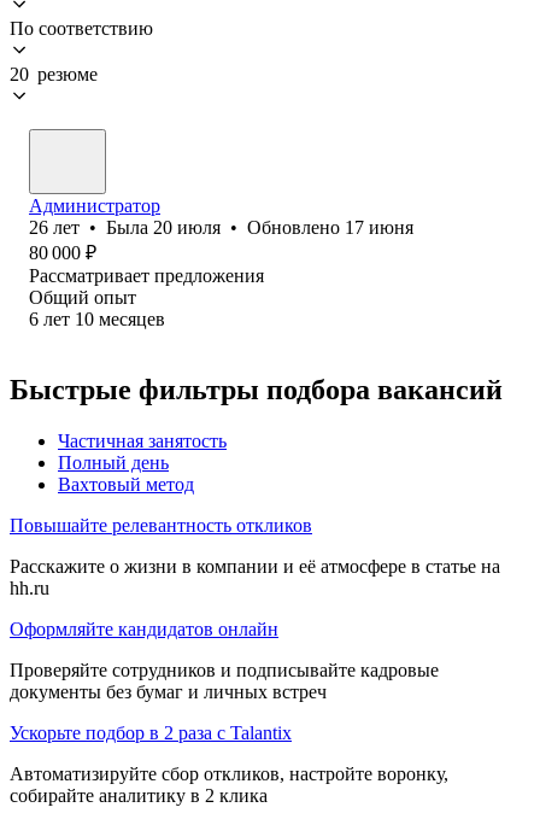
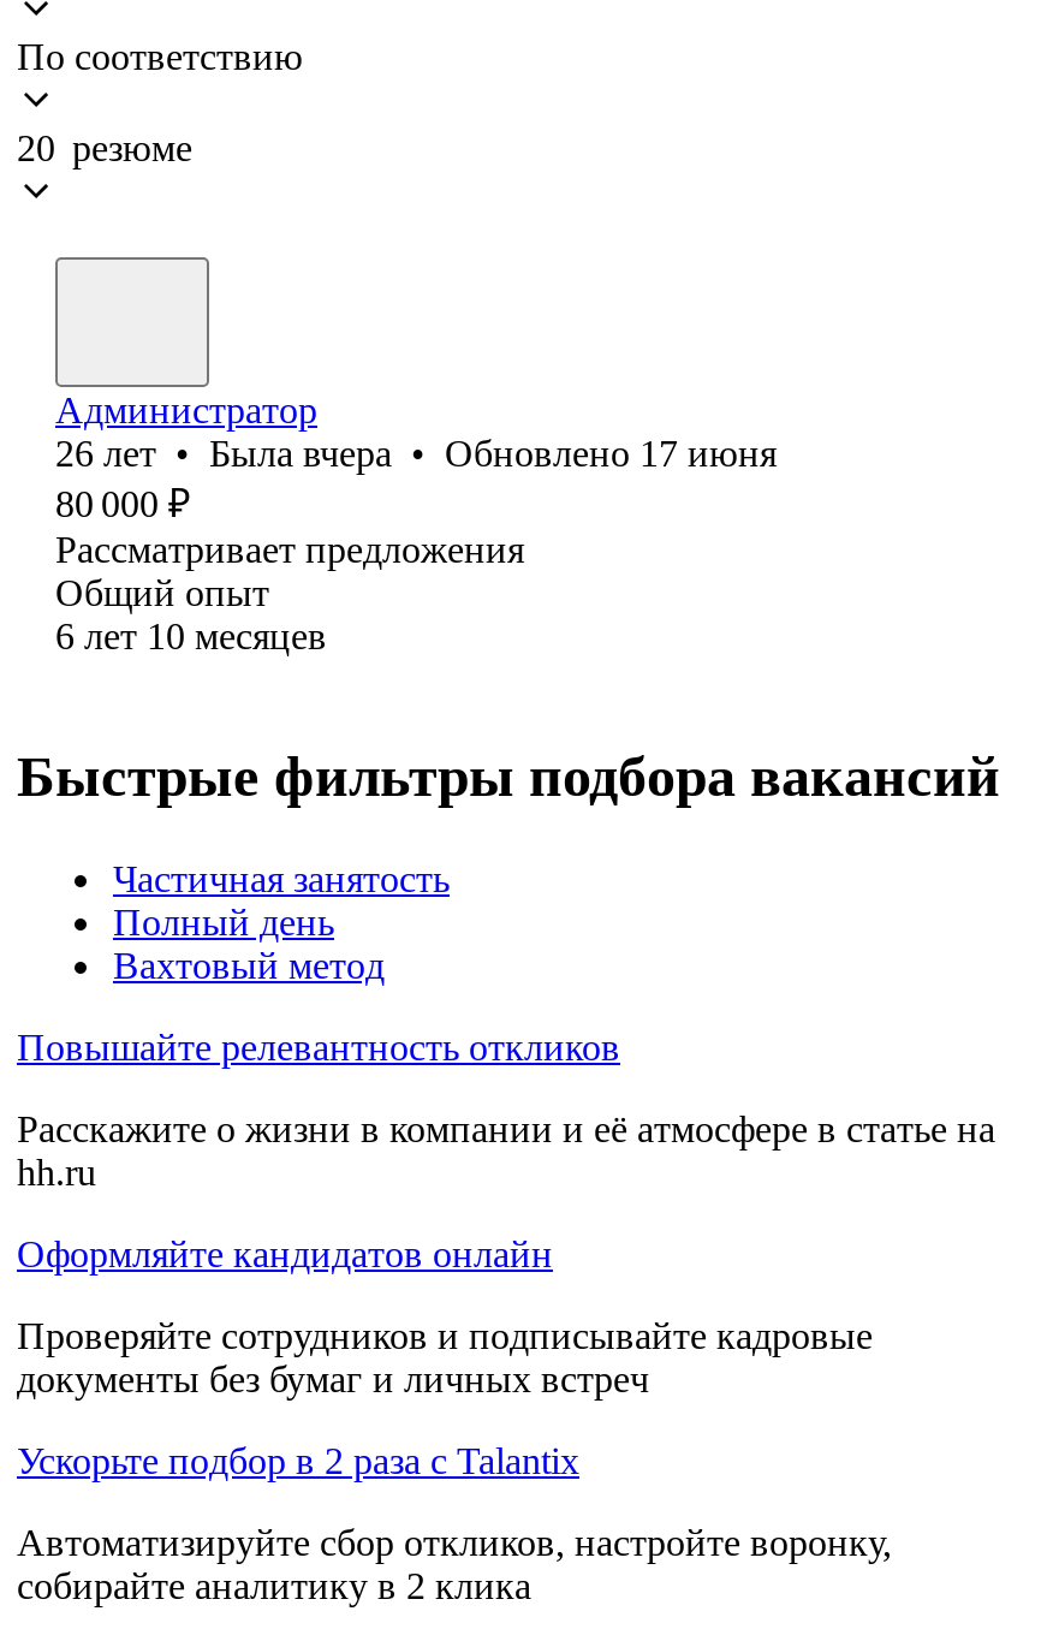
[29,217,413,237] 26 лет • Была 20 июля • Обновлено 17 июня -> [55,433,777,473] 26 лет • Была вчера • Обновлено 17 июня

